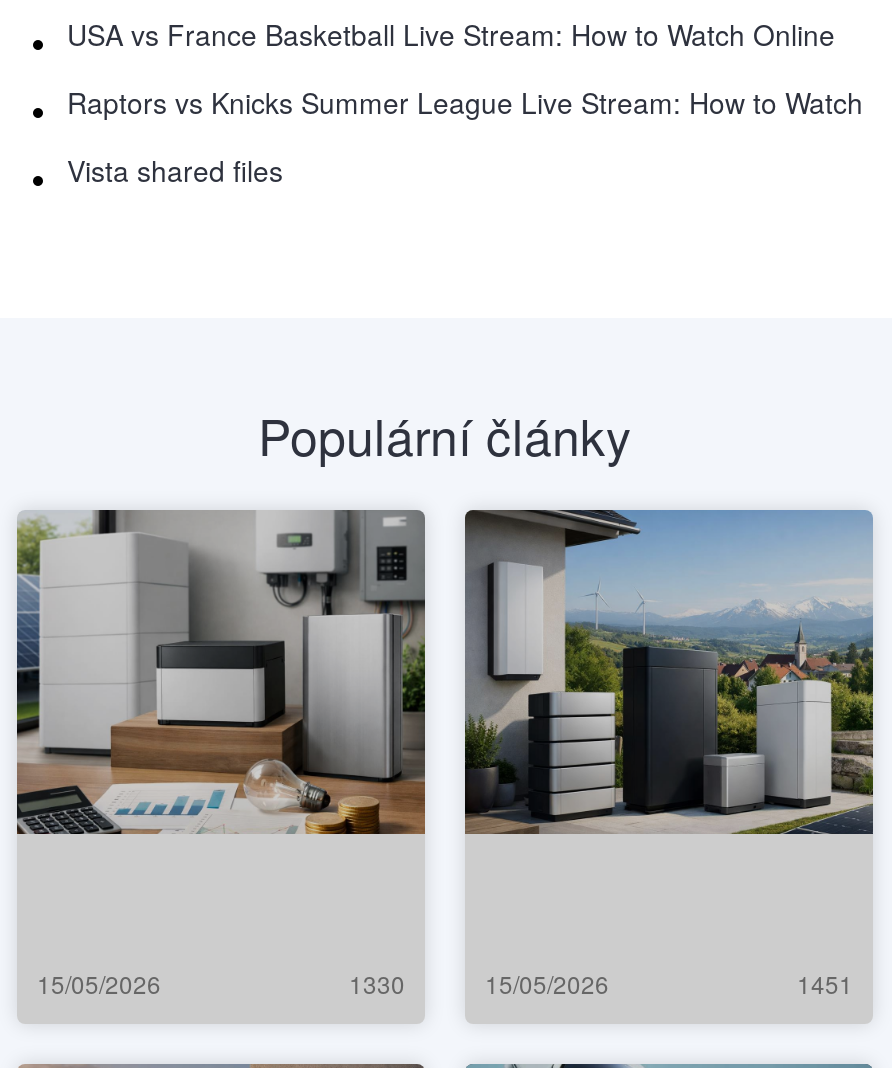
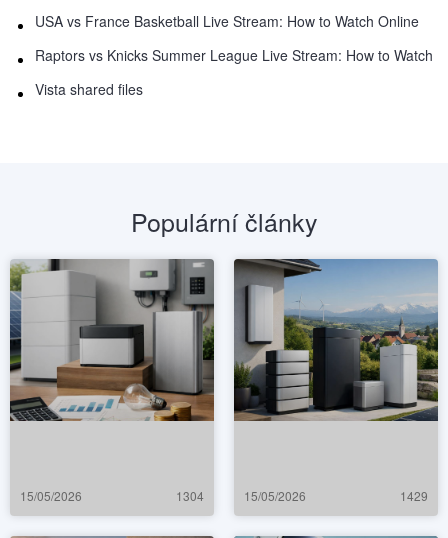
[349,965,405,999] 1330 -> [176,487,204,504] 1304
[797,965,853,999] 1451 -> [400,487,428,504] 1429

